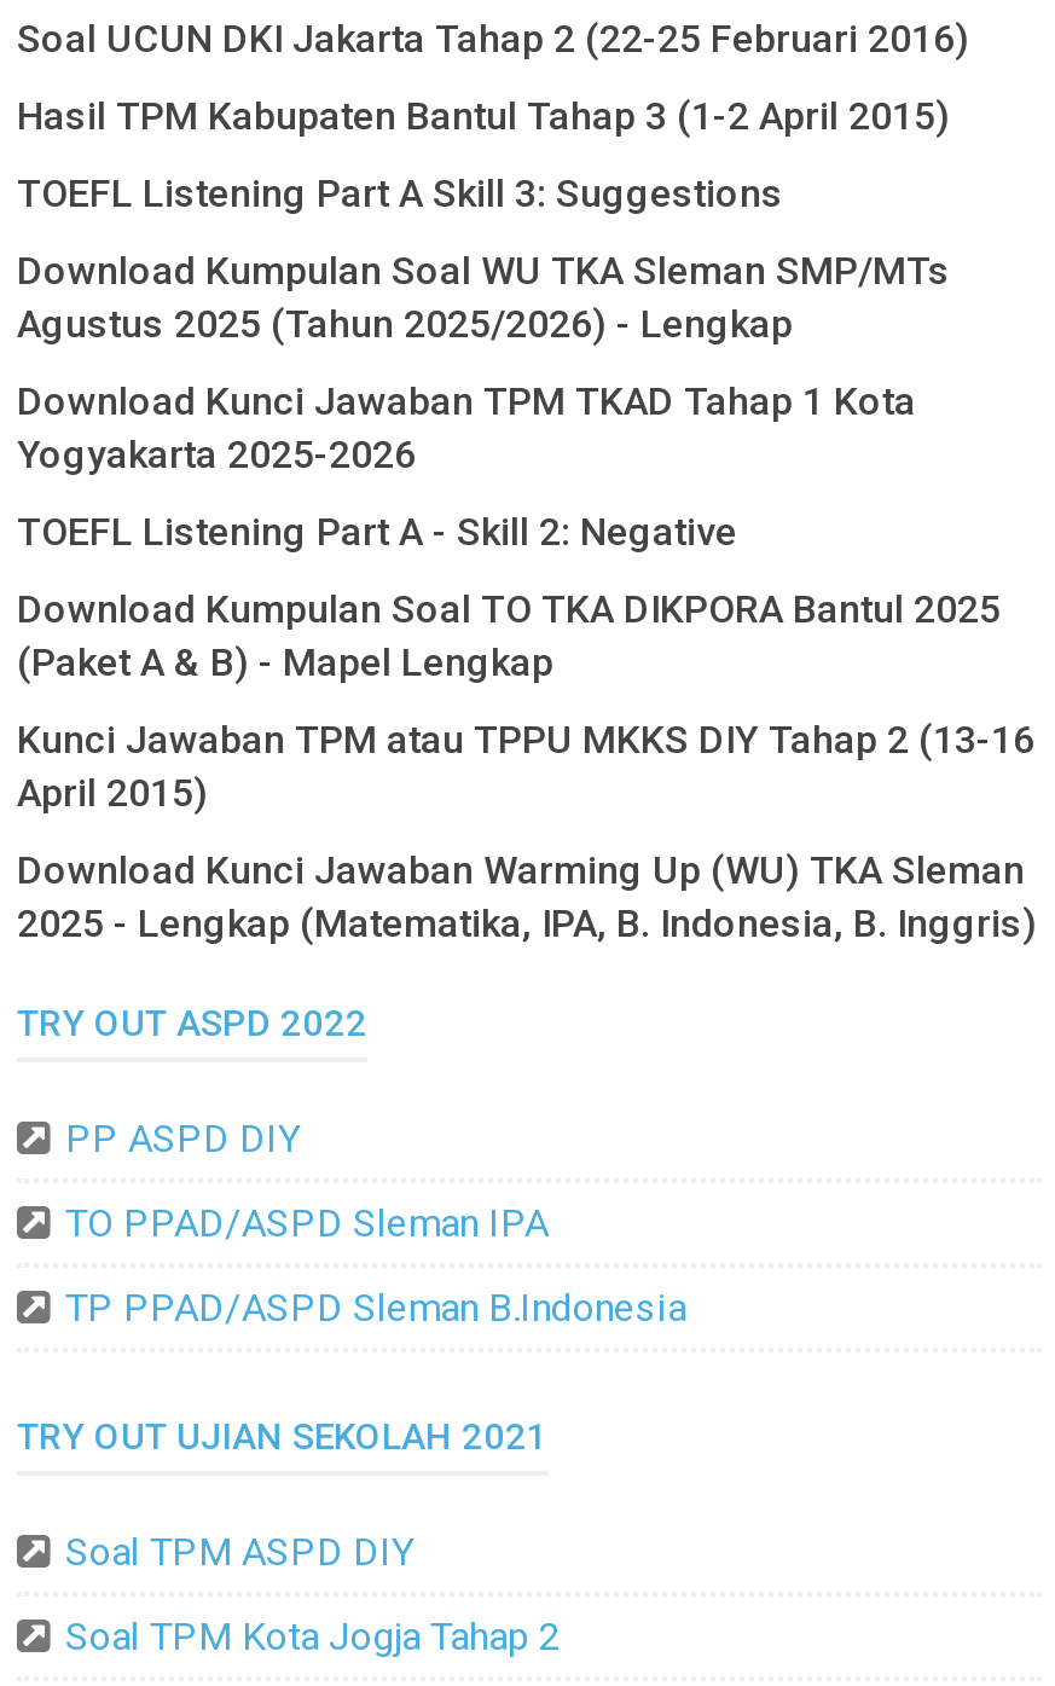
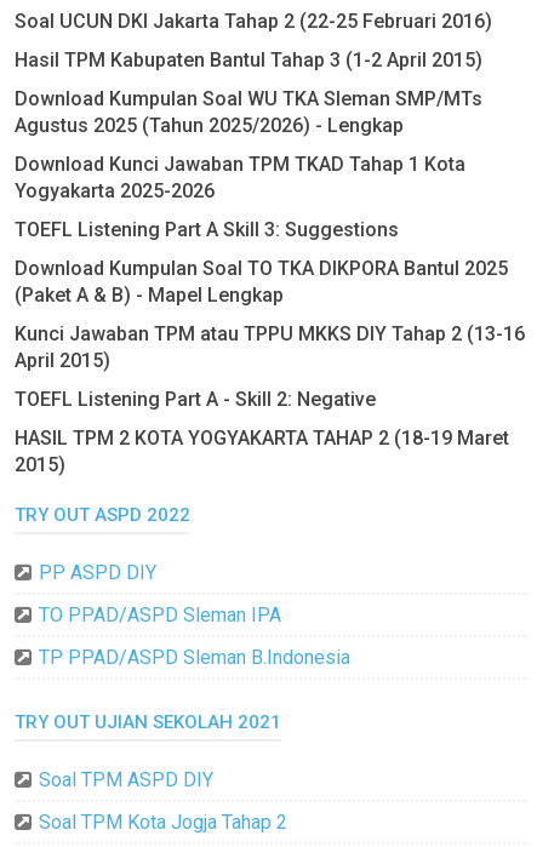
moved [17,170,783,216] -> [15,218,399,241]: TOEFL Listening Part A Skill 3: Suggestions
moved [17,247,950,477] -> [15,87,482,202]: Download Kumpulan Soal WU TKA Sleman SMP/MTs | Agustus 2025 (Tahun 2025/2026) - Lengkap | Download Kunci Jawaban TPM TKAD Tahap 1 Kota | Yogyakarta 2025-2026
moved [17,508,737,554] -> [15,387,376,410]: TOEFL Listening Part A - Skill 2: Negative
moved [17,585,1034,815] -> [15,257,525,372]: Download Kumpulan Soal TO TKA DIKPORA Bantul 2025 | (Paket A & B) - Mapel Lengkap | Kunci Jawaban TPM atau TPPU MKKS DIY Tahap 2 (13-16 | April 2015)
[17,847,1037,946] Download Kunci Jawaban Warming Up (WU) TKA Sleman | 2025 - Lengkap (Matematika, IPA, B. Indonesia, B. Inggris) -> [15,426,509,476] HASIL TPM 2 KOTA YOGYAKARTA TAHAP 2 (18-19 Maret | 2015)

